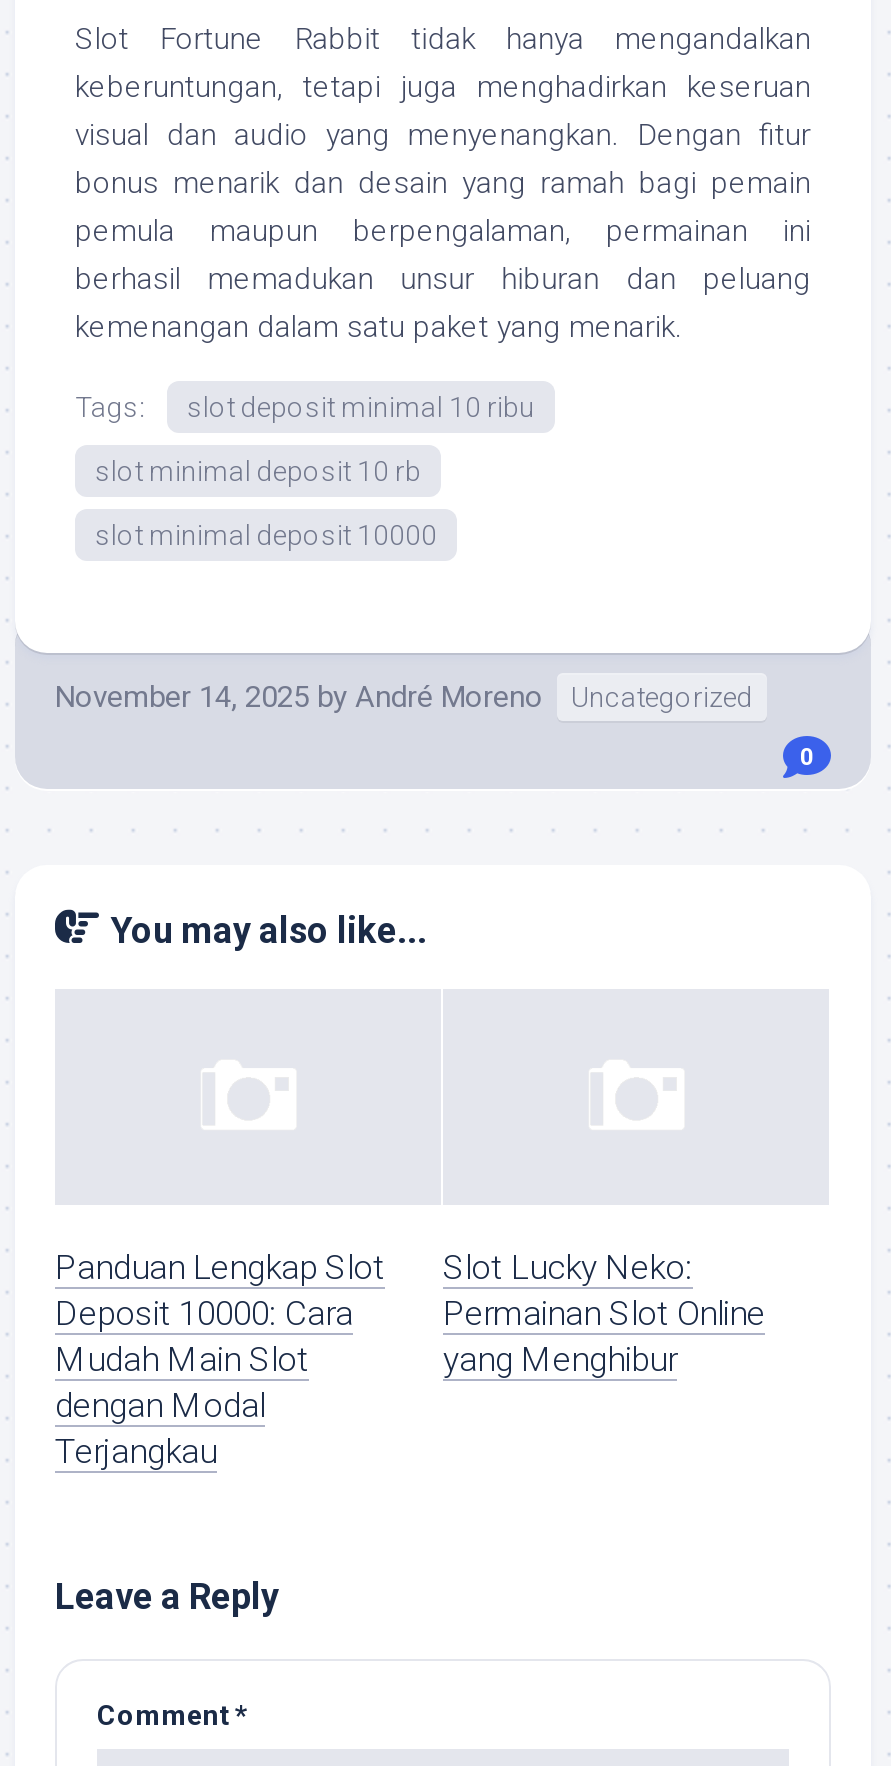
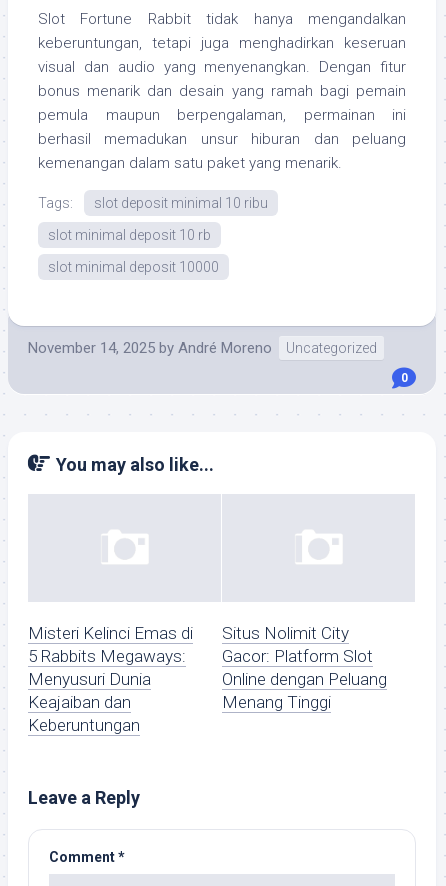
[55,1248,385,1472] Panduan Lengkap Slot | Deposit 10000: Cara | Mudah Main Slot | dengan Modal | Terjangkau -> [28,623,193,735] Misteri Kelinci Emas di | 5 Rabbits Megaways: | Menyusuri Dunia | Keajaiban dan | Keberuntungan
[443,1248,765,1380] Slot Lucky Neko: | Permainan Slot Online | yang Menghibur -> [222,623,387,712] Situs Nolimit City | Gacor: Platform Slot | Online dengan Peluang | Menang Tinggi

